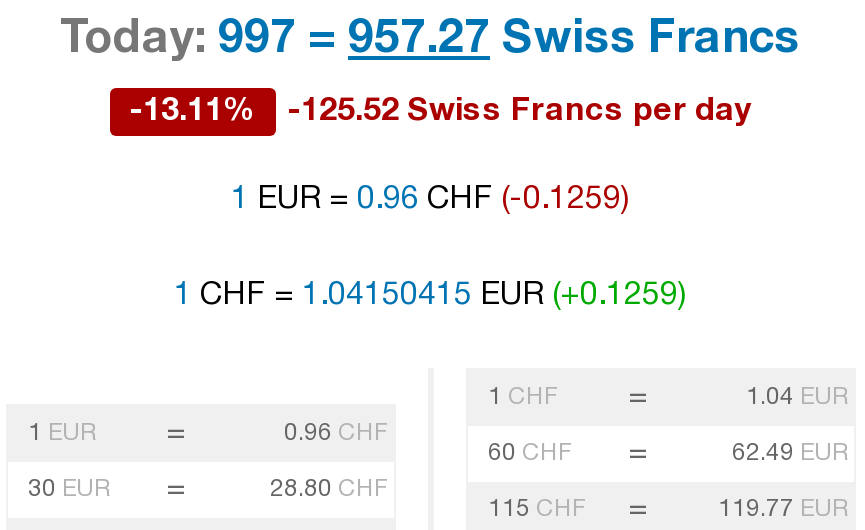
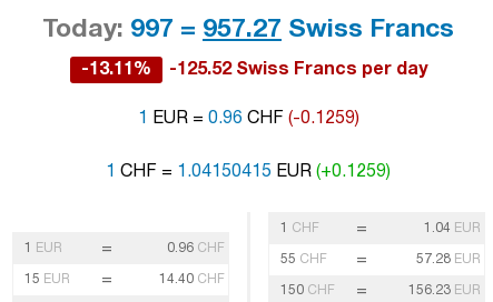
[488,442,572,464] 60 CHF -> [280,253,327,265] 55 CHF
[732,442,848,464] 62.49 EUR -> [416,253,481,265] 57.28 EUR
[28,478,110,500] 30 EUR -> [24,273,70,285] 15 EUR
[270,478,388,500] 28.80 CHF -> [159,273,225,285] 14.40 CHF
[488,498,586,520] 115 CHF -> [280,284,335,296] 150 CHF
[718,498,848,520] 119.77 EUR -> [408,284,481,296] 156.23 EUR

